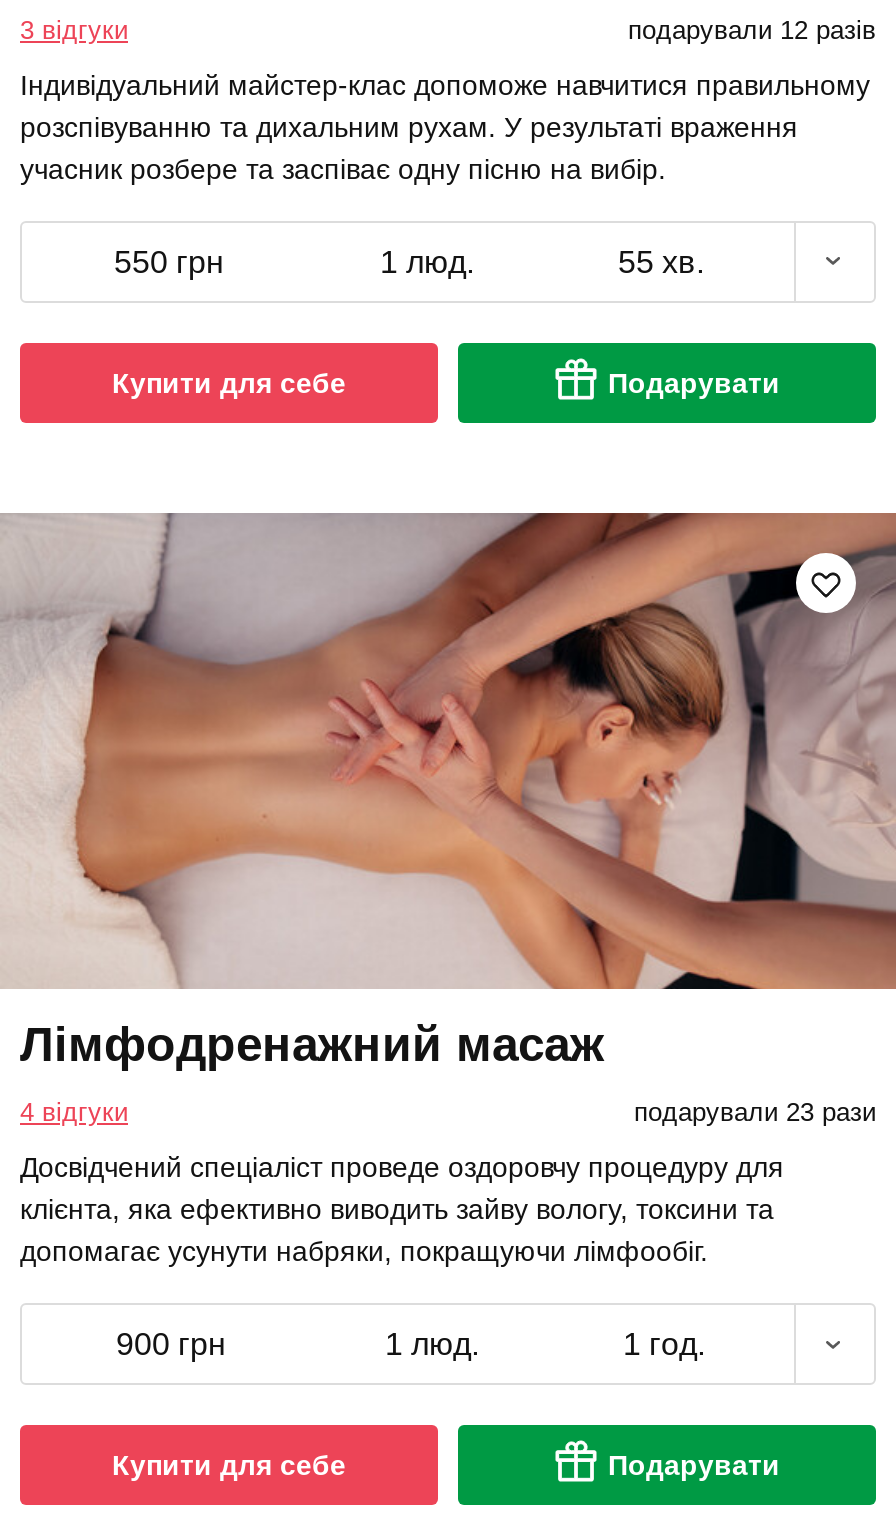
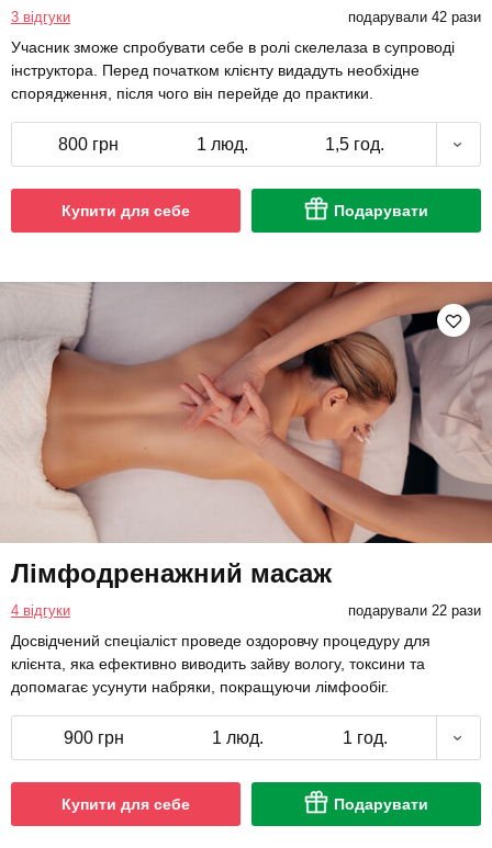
[628,15,876,45] подарували 12 разів -> [348,9,481,25] подарували 42 рази
[20,69,870,185] Індивідуальний майстер-клас допоможе навчитися правильному | розспівуванню та дихальним рухам. У результаті враження | учасник розбере та заспіває одну пісню на вибір. -> [11,39,455,102] Учасник зможе спробувати себе в ролі скелелаза в супроводі | інструктора. Перед початком клієнту видадуть необхідне | спорядження, після чого він перейде до практики.
[114,245,224,279] 550 грн -> [58,135,119,154] 800 грн
[618,245,704,279] 55 хв. -> [325,135,384,154] 1,5 год.
[634,1098,876,1128] подарували 23 рази -> [348,603,481,619] подарували 22 рази

